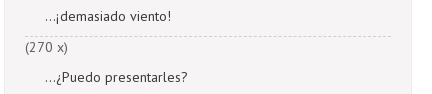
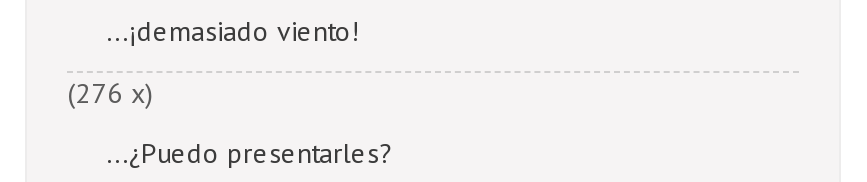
[25,38,68,56] (270 x) -> [67,75,153,111] (276 x)

